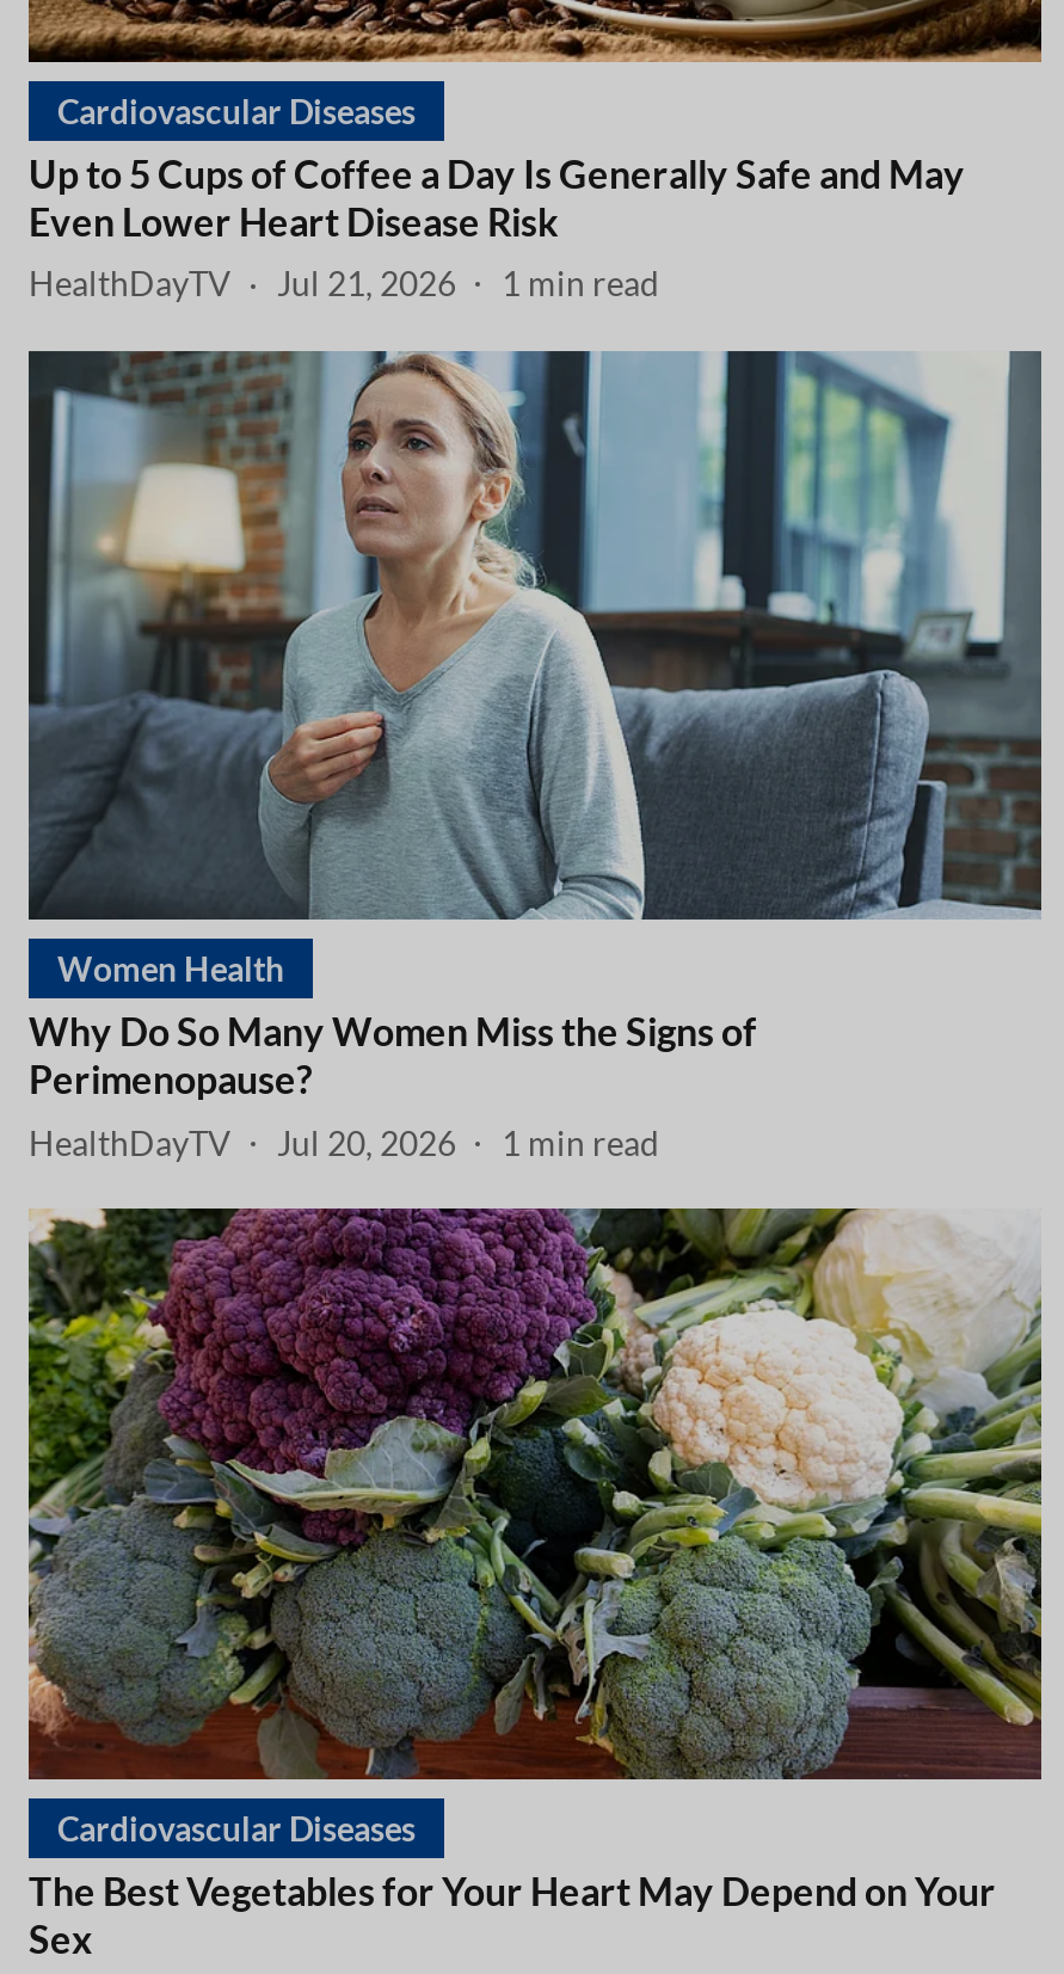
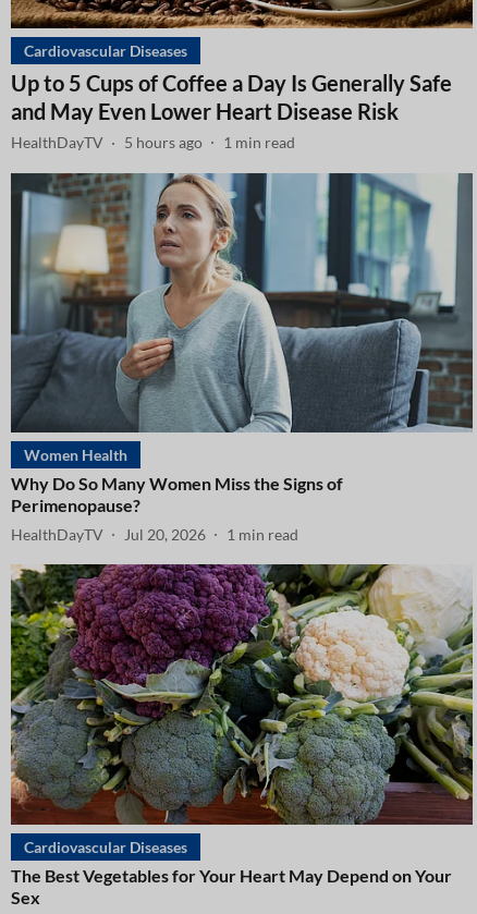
[29,263,659,303] HealthDayTV Jul 21, 2026 1 min read -> [11,133,295,151] HealthDayTV 5 hours ago 1 min read

